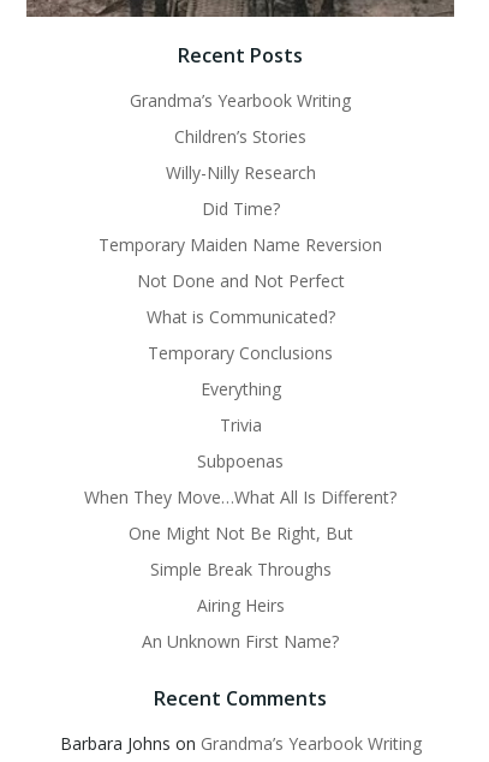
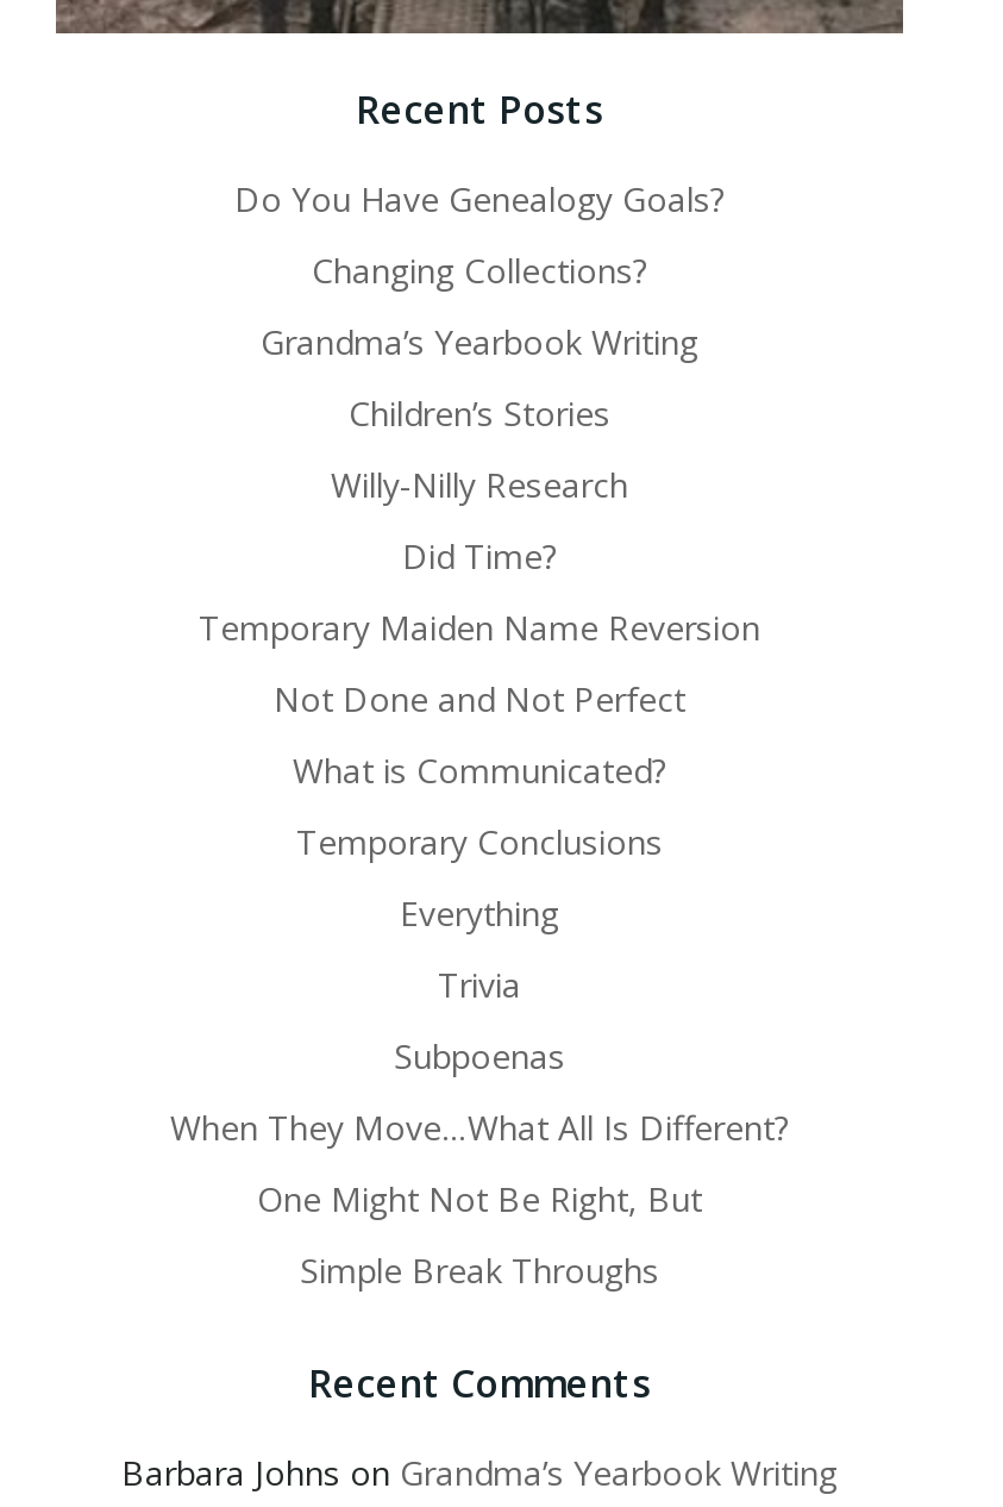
none -> [234,177,725,294] Do You Have Genealogy Goals? | Changing Collections?
moved [84,89,396,581] -> [170,320,789,1293]: Grandma’s Yearbook Writing | Children’s Stories | Willy-Nilly Research | ... | One Might Not Be Right, But | Simple Break Throughs
[142,594,339,653] Airing Heirs | An Unknown First Name? -> none

